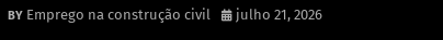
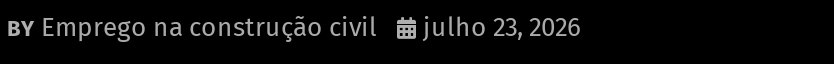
[26,6,322,22] Emprego na construção civil julho 21, 2026 -> [41,12,581,42] Emprego na construção civil julho 23, 2026

